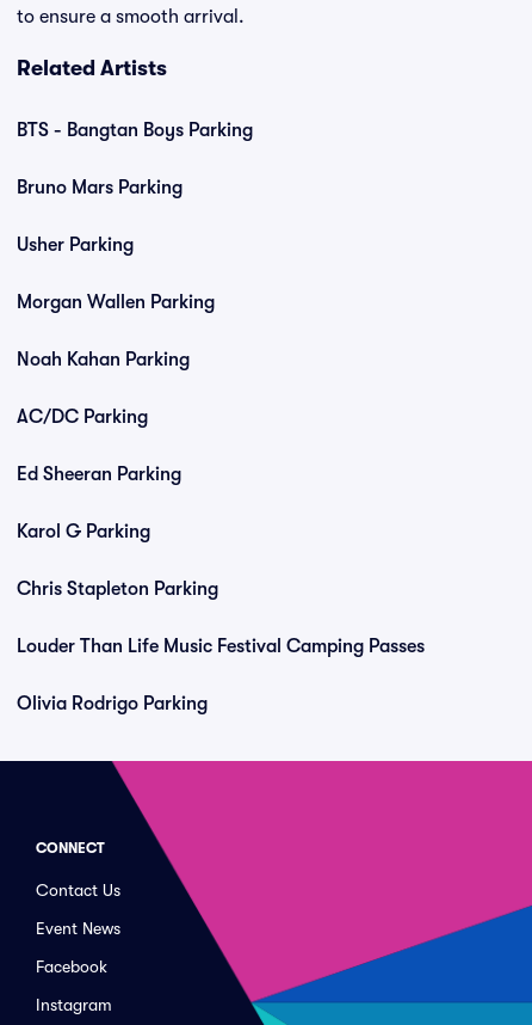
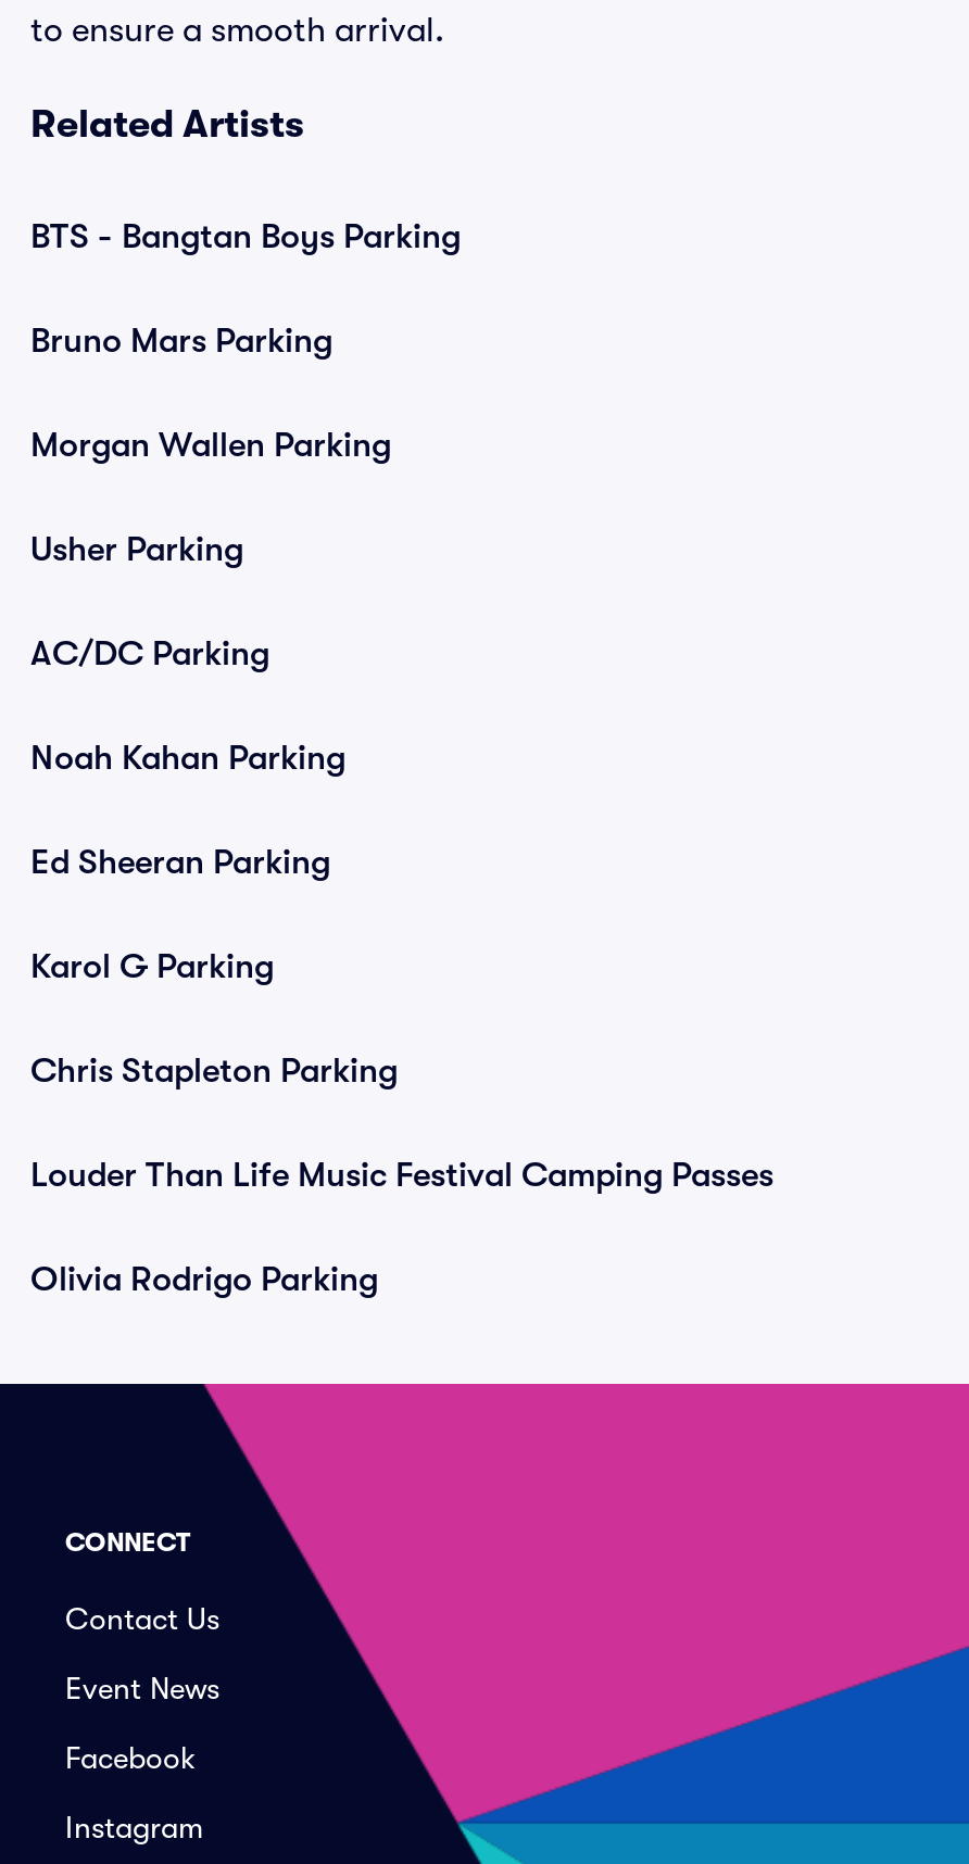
moved [17,234,134,256] -> [30,530,243,569]: Usher Parking
moved [17,291,215,313] -> [30,426,391,465]: Morgan Wallen Parking
moved [17,349,190,370] -> [30,739,345,778]: Noah Kahan Parking
moved [17,406,148,428] -> [30,634,269,673]: AC/DC Parking

